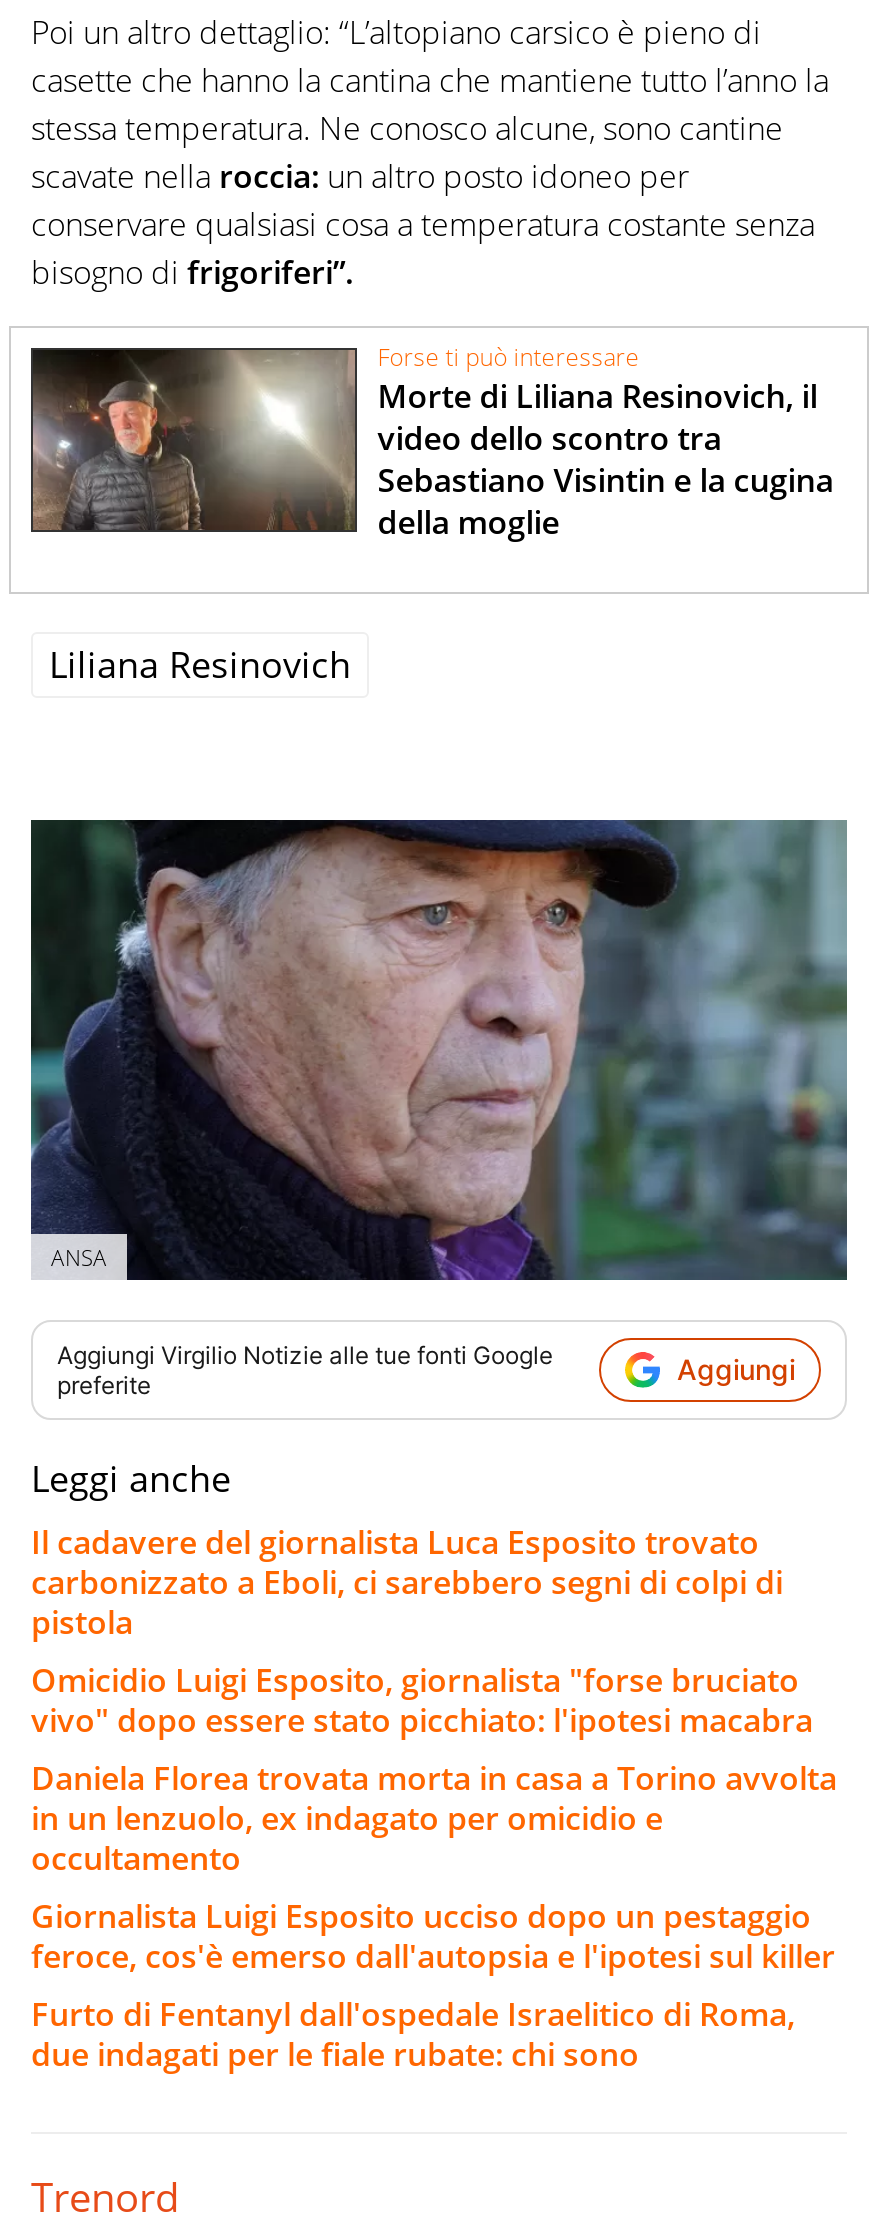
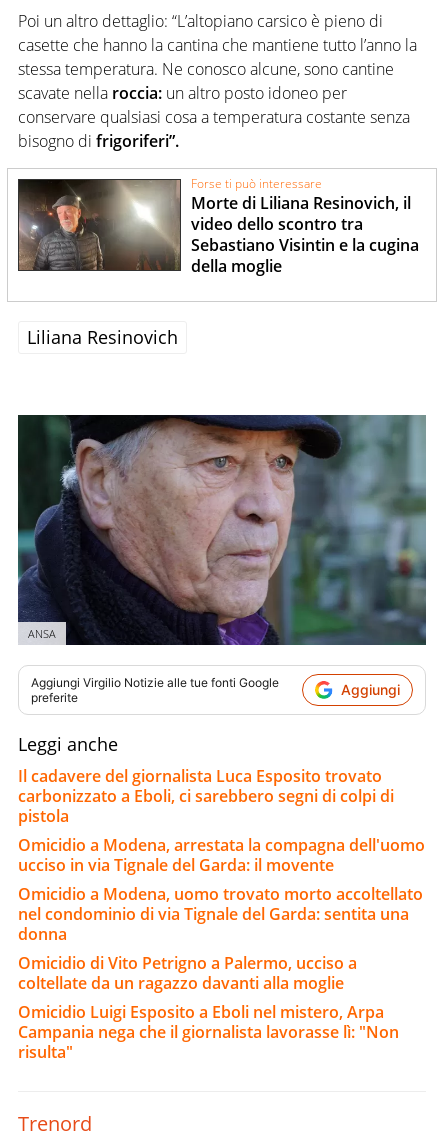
[31,1657,837,2075] Omicidio Luigi Esposito, giornalista "forse bruciato | vivo" dopo essere stato picchiato: l'ipotesi macabra | Daniela Florea trovata morta in casa a Torino avvolta | in un lenzuolo, ex indagato per omicidio e | occultamento | Giornalista Luigi Esposito ucciso dopo un pestaggio | feroce, cos'è emerso dall'autopsia e l'ipotesi sul killer | Furto di Fentanyl dall'ospedale Israelitico di Roma, | due indagati per le fiale rubate: chi sono -> [18,834,425,1063] Omicidio a Modena, arrestata la compagna dell'uomo | ucciso in via Tignale del Garda: il movente | Omicidio a Modena, uomo trovato morto accoltellato | nel condominio di via Tignale del Garda: sentita una | donna | Omicidio di Vito Petrigno a Palermo, ucciso a | coltellate da un ragazzo davanti alla moglie | Omicidio Luigi Esposito a Eboli nel mistero, Arpa | Campania nega che il giornalista lavorasse lì: "Non | risulta"

